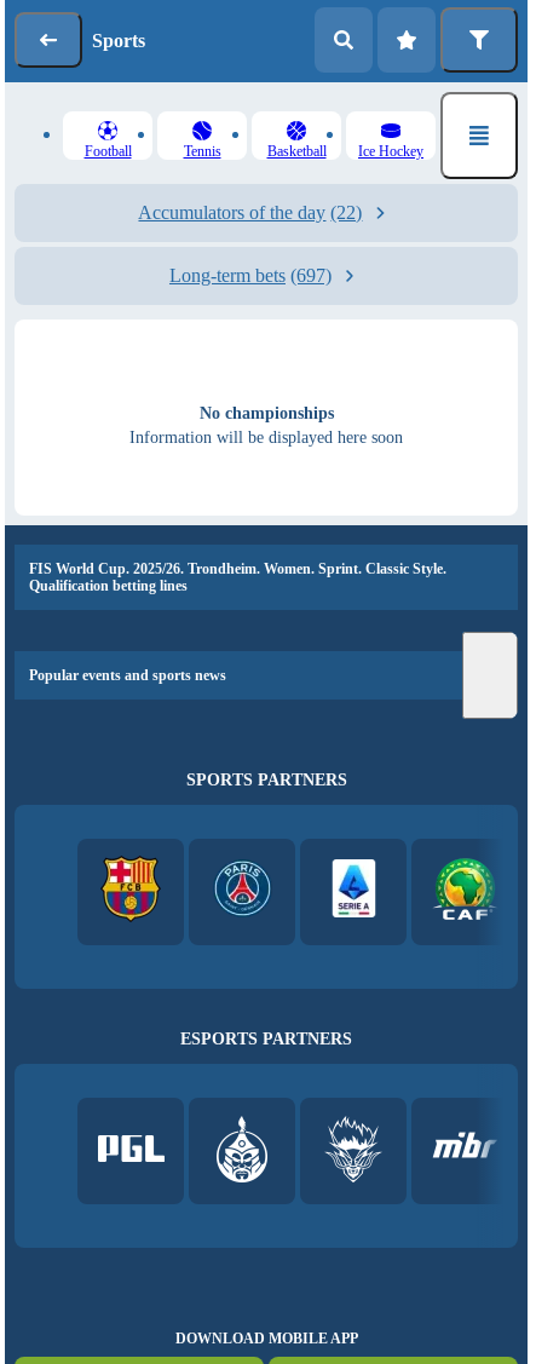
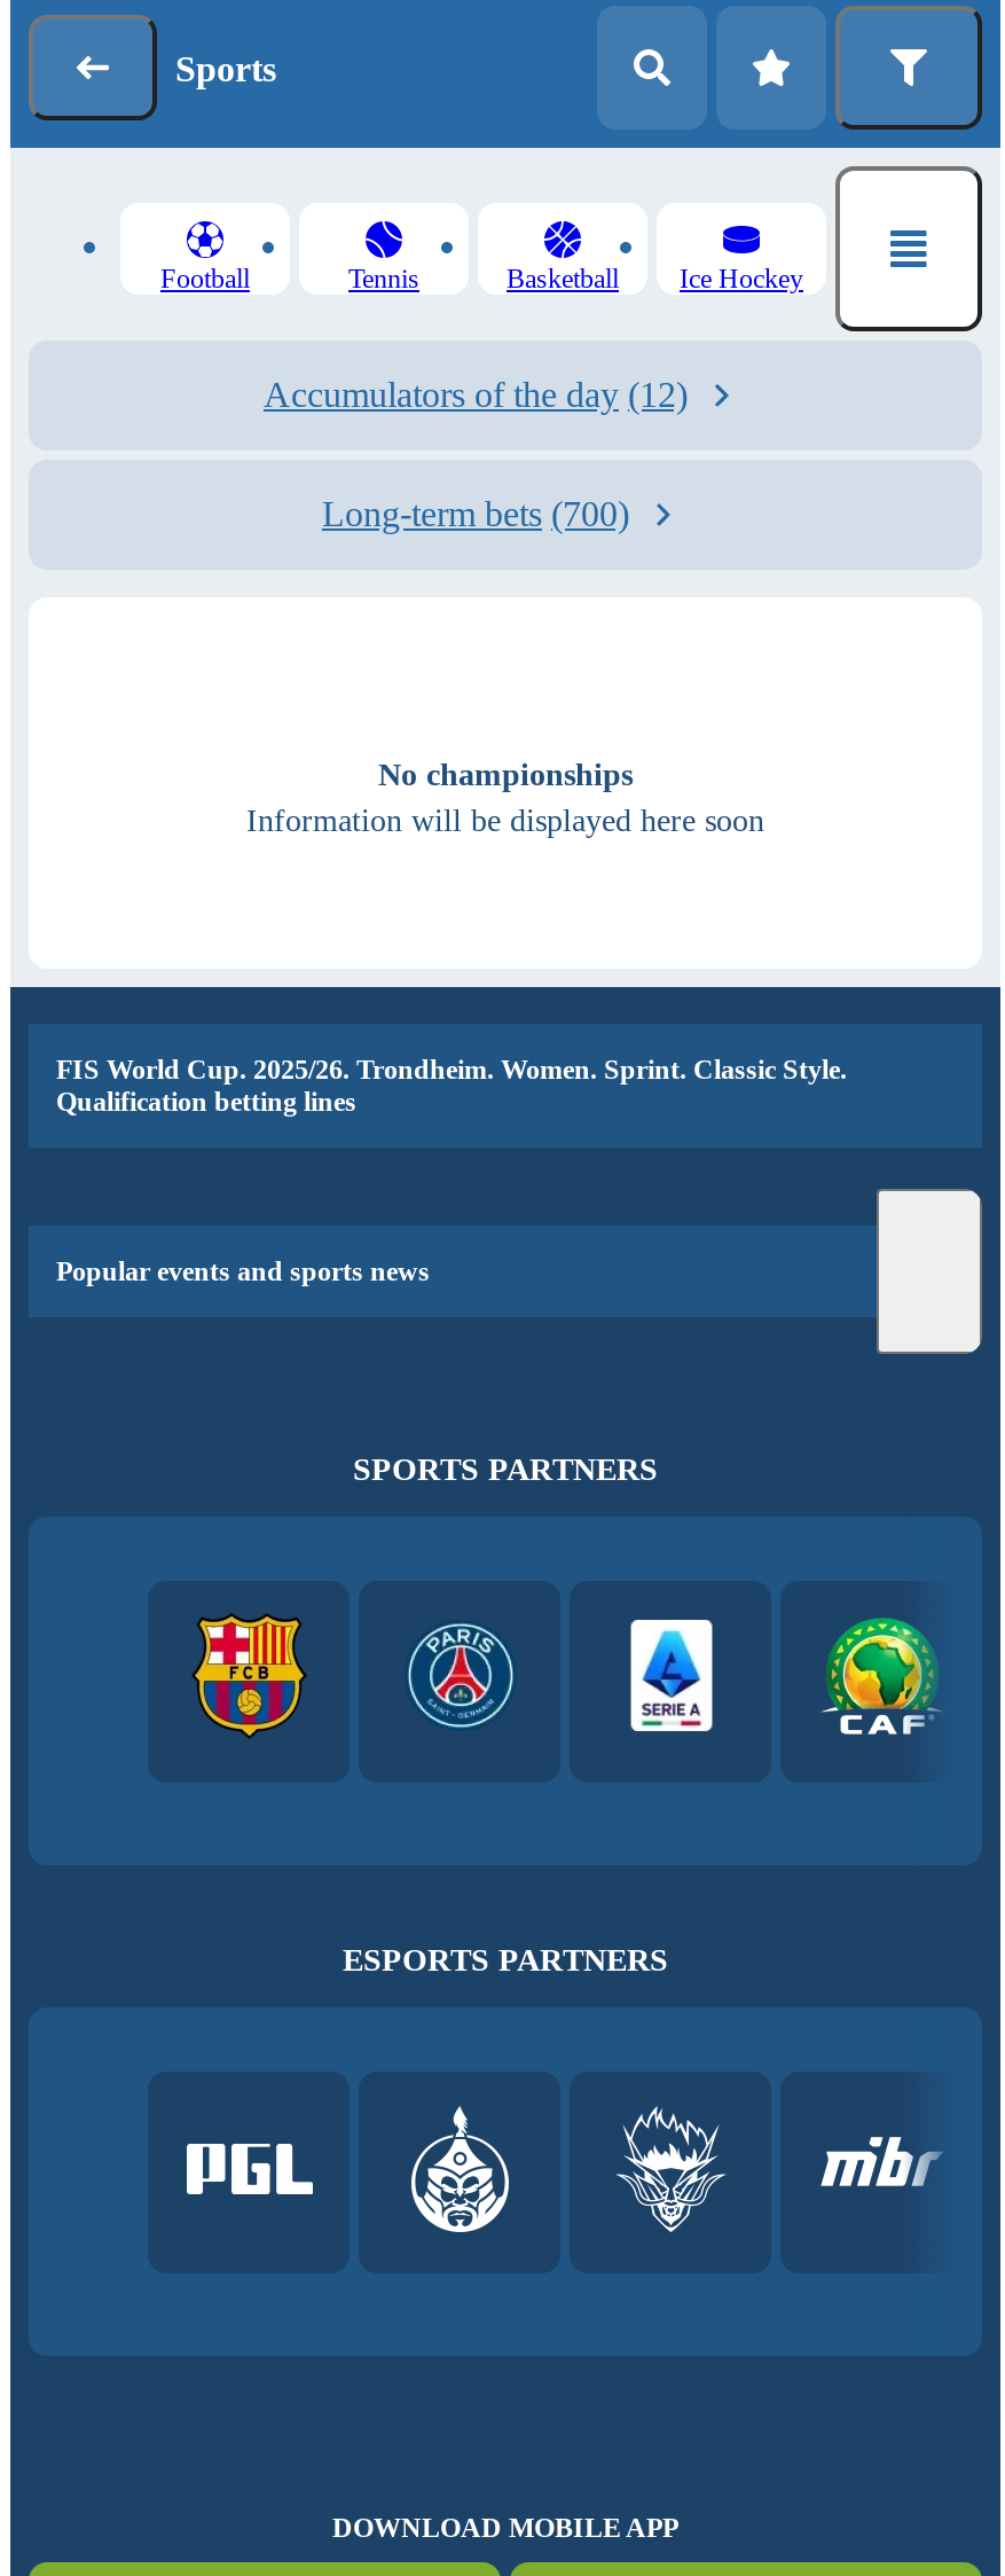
[139,202,362,223] Accumulators of the day (22) -> [264,375,688,414] Accumulators of the day (12)
[169,265,332,286] Long-term bets (697) -> [322,494,629,533] Long-term bets (700)

